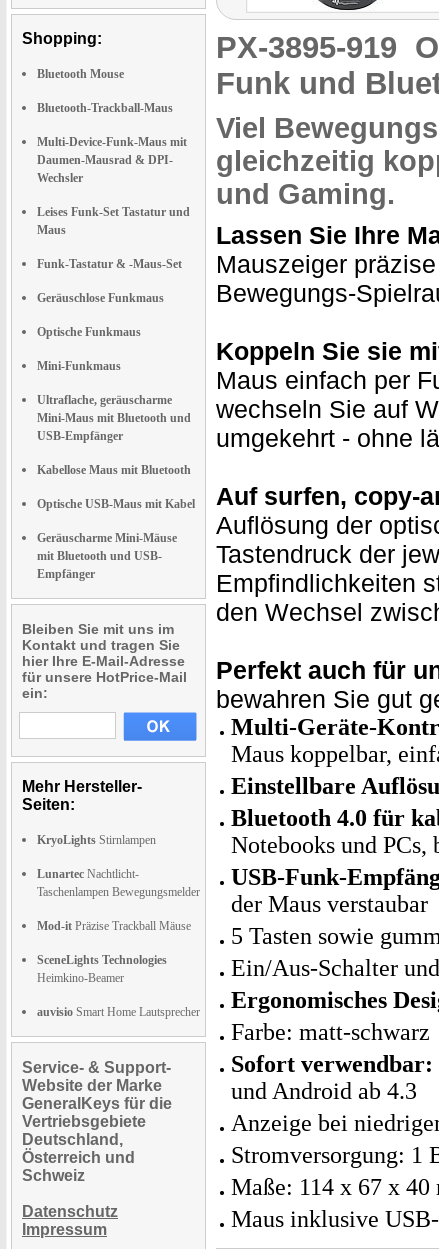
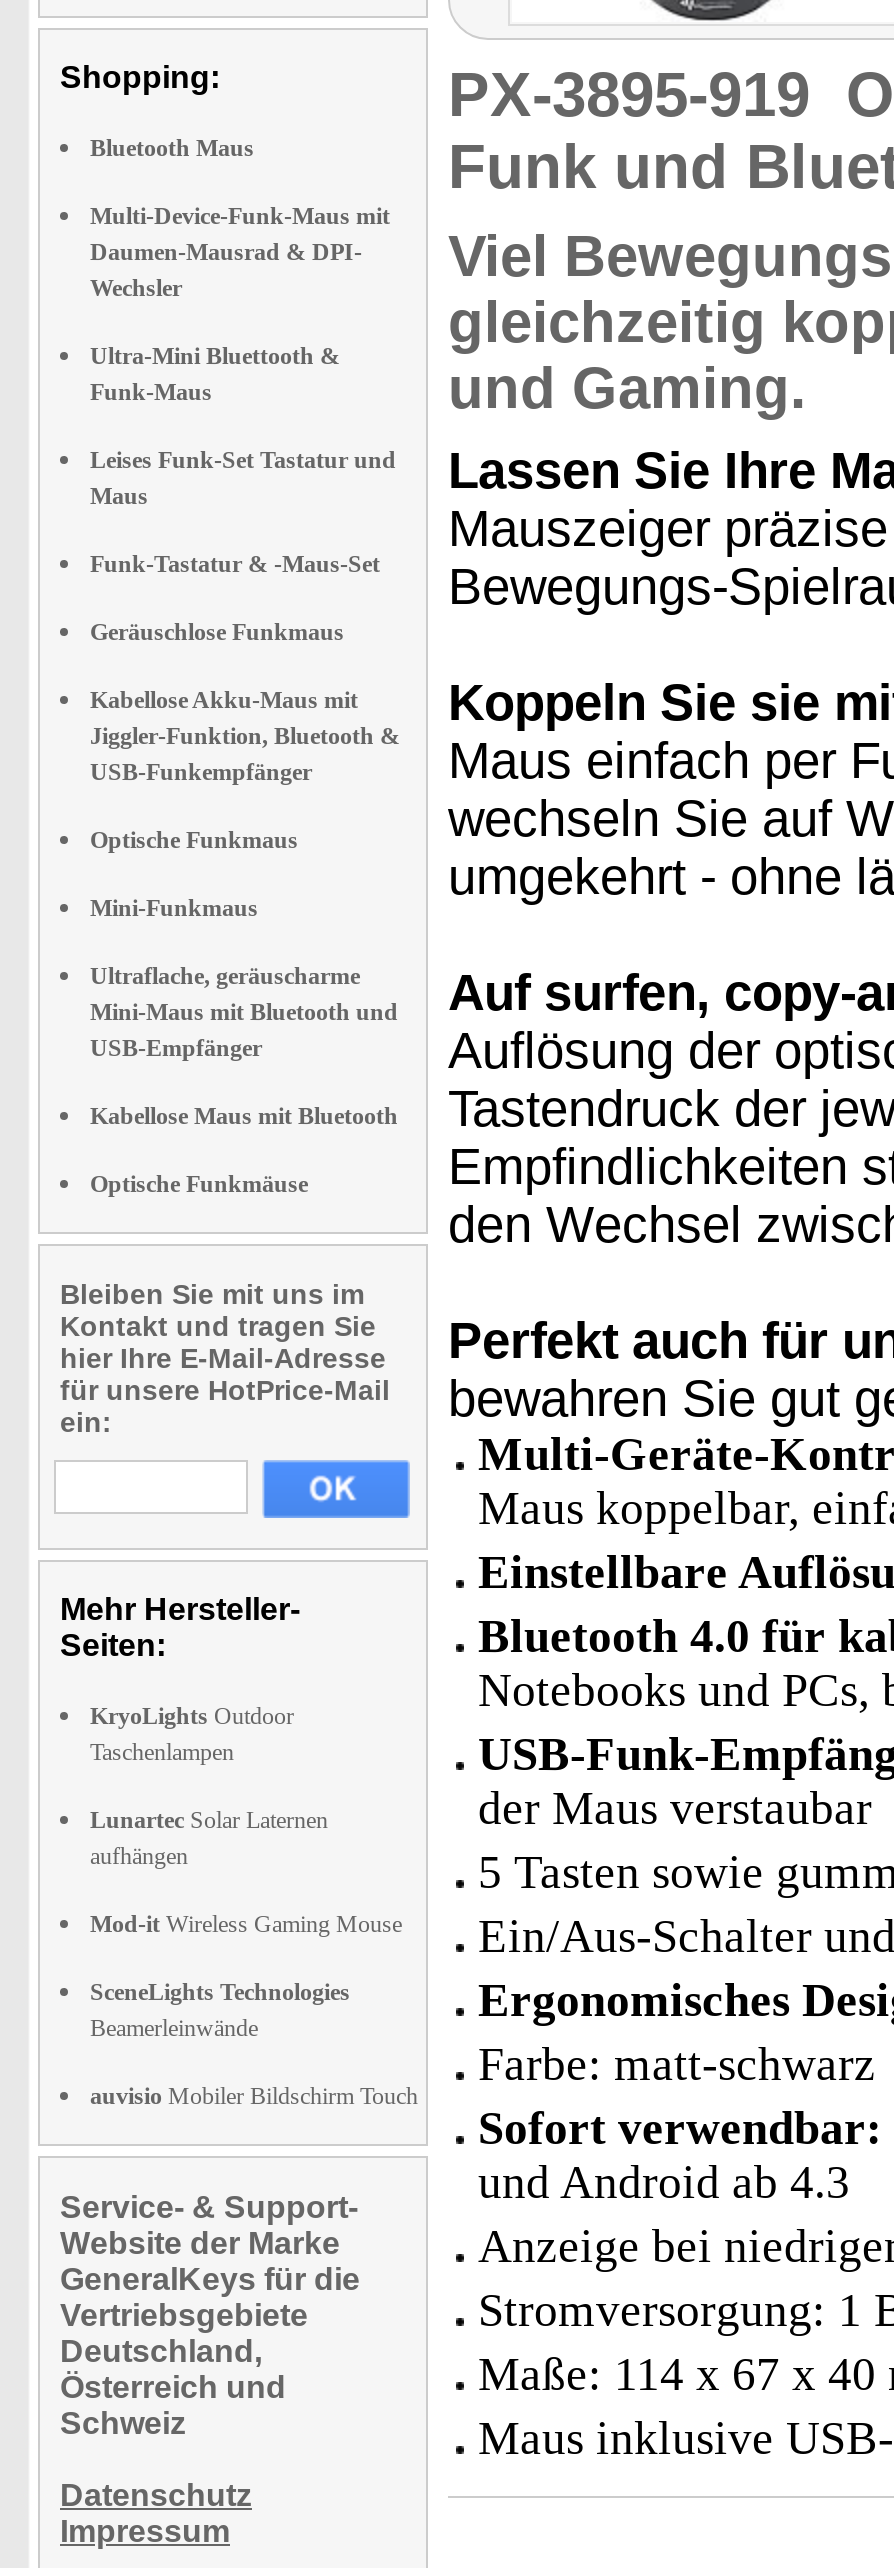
[37,67,173,115] Bluetooth Mouse | Bluetooth-Trackball-Maus -> [90,134,254,162] Bluetooth Maus
moved [37,135,187,185] -> [90,202,390,302]: Multi-Device-Funk-Maus mit | Daumen-Mausrad & DPI- | Wechsler
none -> [90,342,340,406] Ultra-Mini Bluettooth & | Funk-Maus
moved [37,325,191,477] -> [90,826,398,1130]: Optische Funkmaus | Mini-Funkmaus | Ultraflache, geräuscharme | Mini-Maus mit Bluetooth und | USB-Empfänger | Kabellose Maus mit Bluetooth
none -> [90,686,400,786] Kabellose Akku-Maus mit | Jiggler-Funktion, Bluetooth & | USB-Funkempfänger
[37,497,195,581] Optische USB-Maus mit Kabel | Geräuscharme Mini-Mäuse | mit Bluetooth und USB- | Empfänger -> [90,1170,308,1198] Optische Funkmäuse
[37,833,156,847] KryoLights Stirnlampen -> [90,1702,294,1766] KryoLights Outdoor | Taschenlampen
[37,867,200,899] Lunartec Nachtlicht- | Taschenlampen Bewegungsmelder -> [90,1806,328,1870] Lunartec Solar Laternen | aufhängen
[37,919,191,933] Mod-it Präzise Trackball Mäuse -> [90,1910,402,1938] Mod-it Wireless Gaming Mouse
[37,971,124,985] Heimkino-Beamer -> [90,2014,258,2042] Beamerleinwände
[37,1005,200,1019] auvisio Smart Home Lautsprecher -> [90,2082,418,2110] auvisio Mobiler Bildschirm Touch

